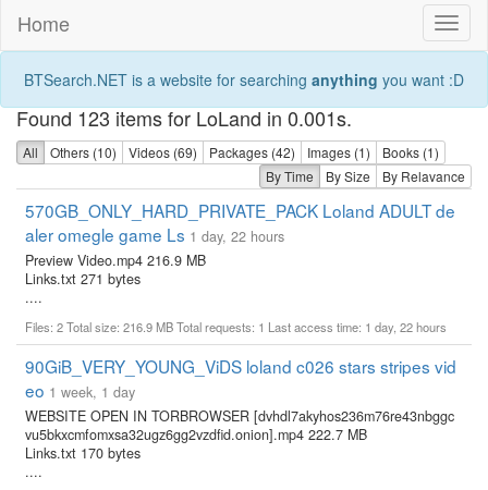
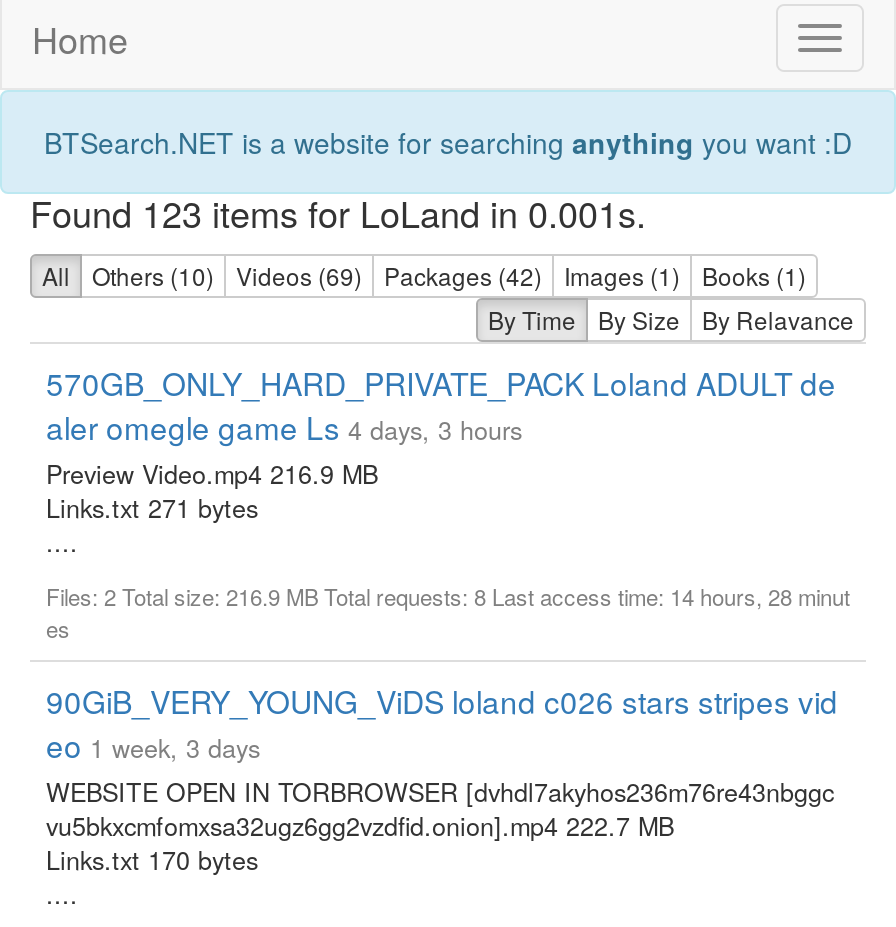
[25,222,284,246] aler omegle game Ls 1 day, 22 hours -> [46,405,522,449] aler omegle game Ls 4 days, 3 hours
[25,318,447,336] Files: 2 Total size: 216.9 MB Total requests: 1 Last access time: 1 day, 22 hours -> [46,581,850,645] Files: 2 Total size: 216.9 MB Total requests: 8 Last access time: 14 hours, 28 minut | es
[25,378,135,402] eo 1 week, 1 day -> [46,723,260,767] eo 1 week, 3 days

